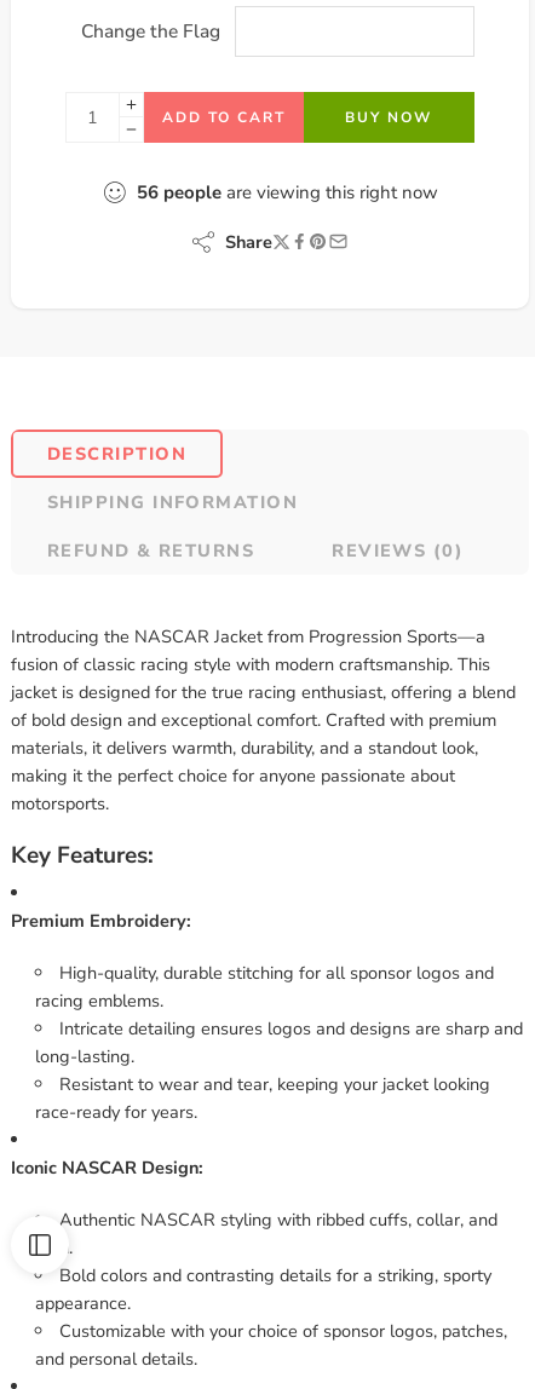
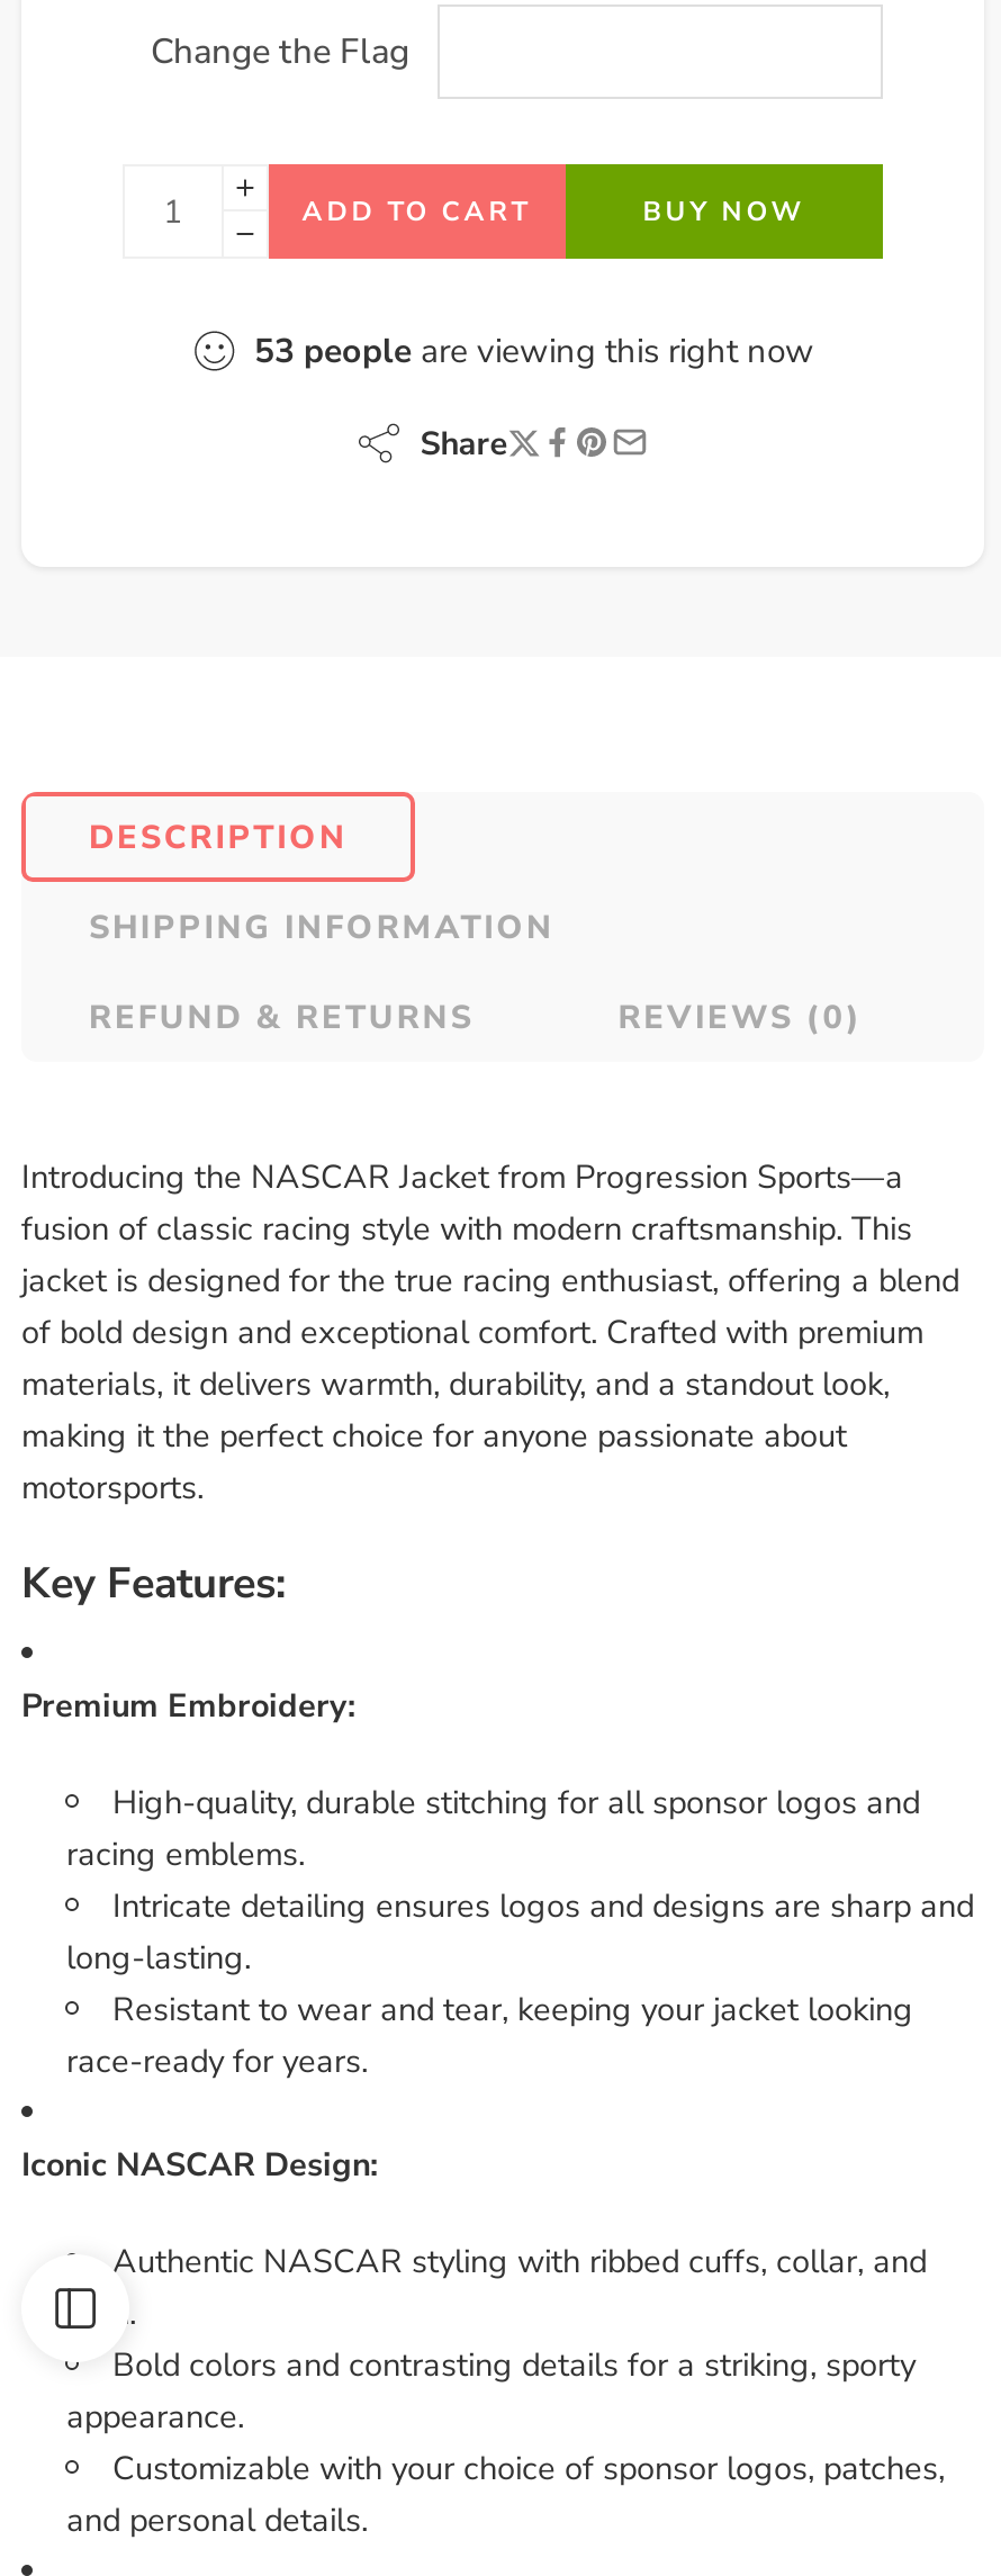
[136,180,438,204] 56 people are viewing this right now -> [254,328,814,373] 53 people are viewing this right now

